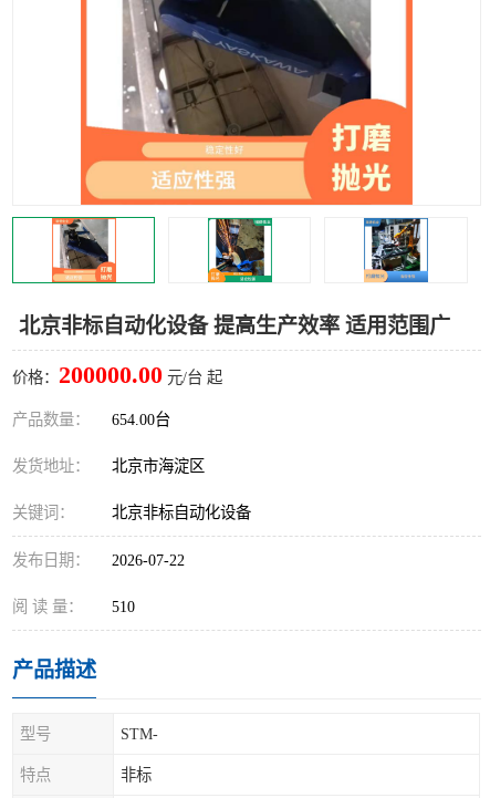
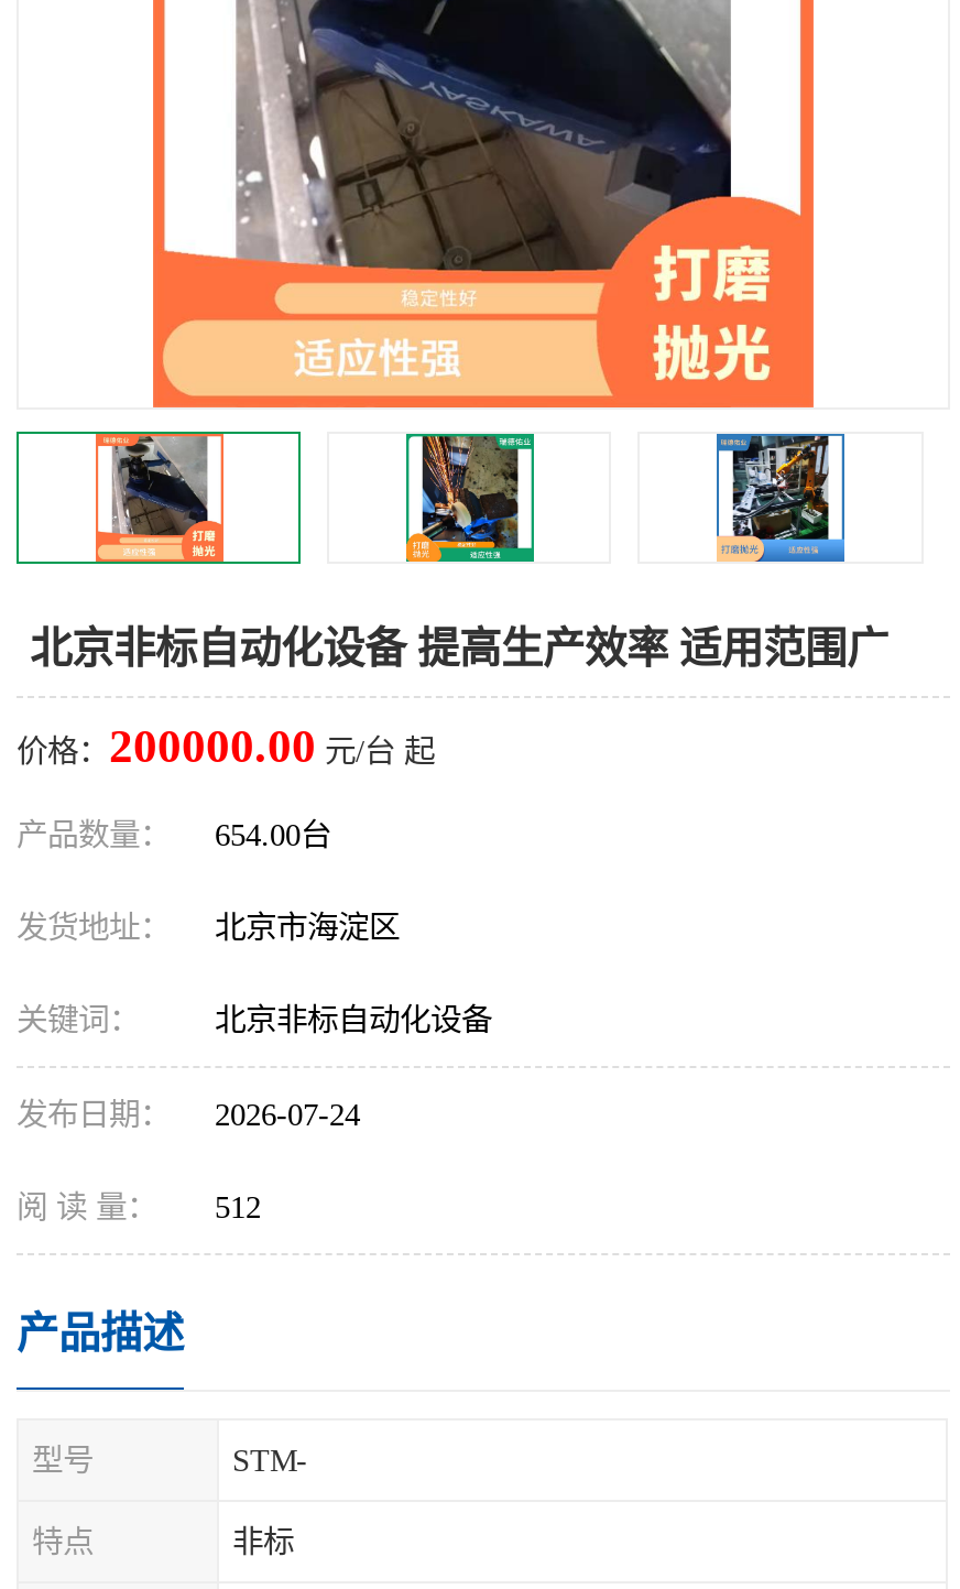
[12,551,185,569] 发布日期： 2026-07-22 -> [17,1097,360,1132] 发布日期： 2026-07-24
[12,598,135,615] 阅 读 量： 510 -> [17,1189,261,1225] 阅 读 量： 512

